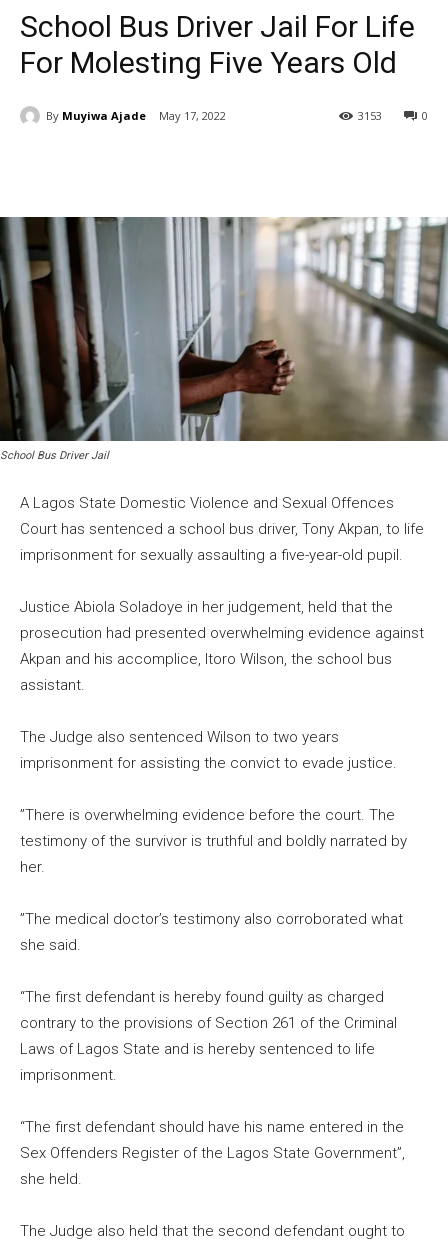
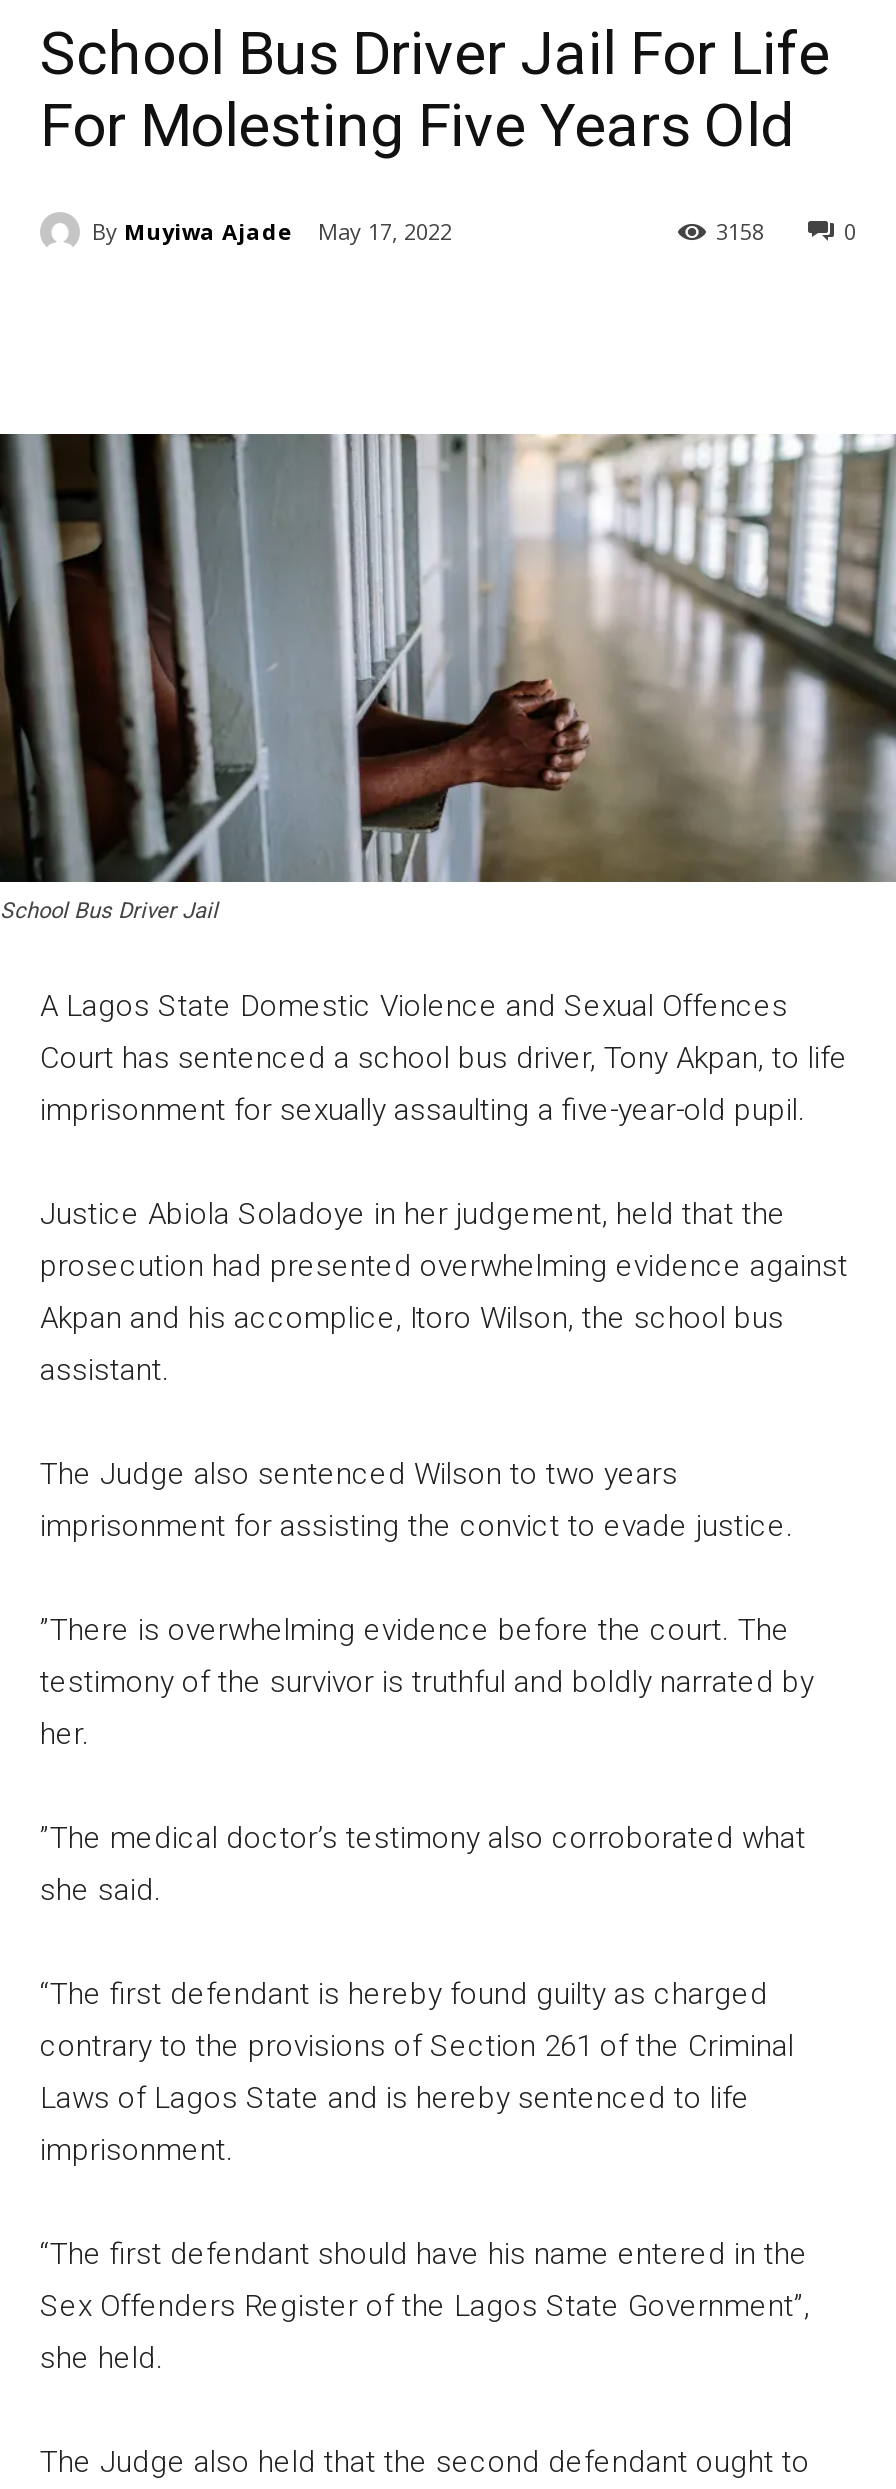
[358,108,382,123] 3153 -> [716,216,764,246] 3158

